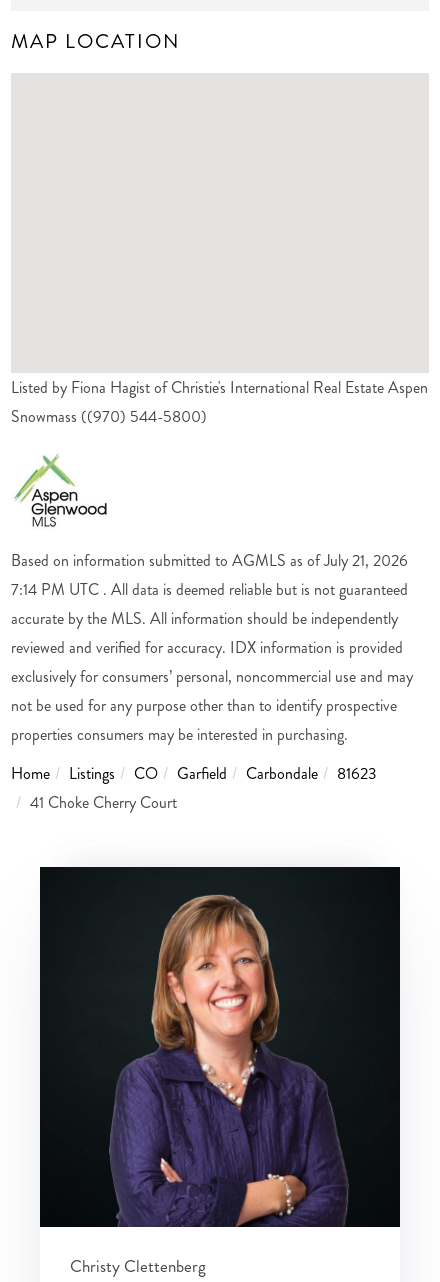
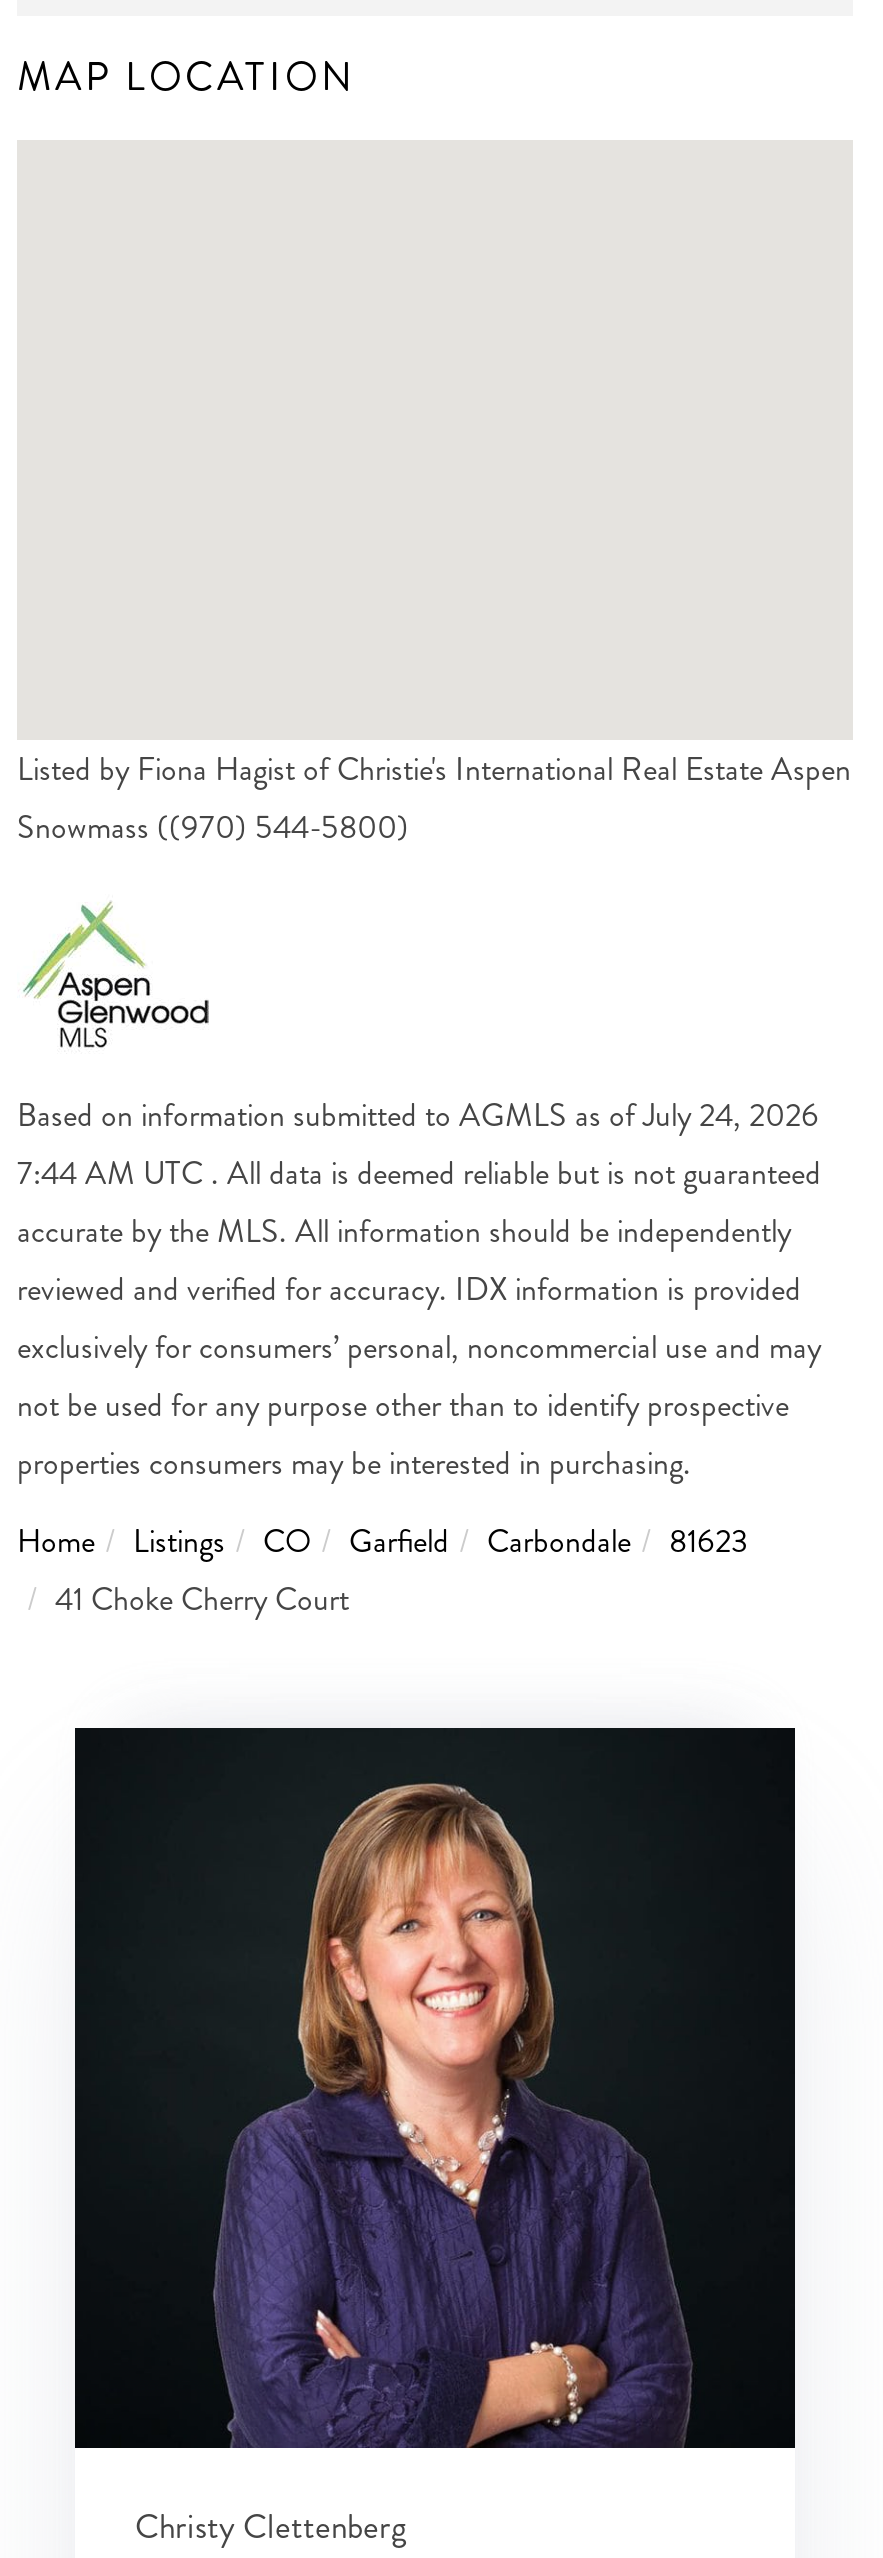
[11,549,408,572] Based on information submitted to AGMLS as of July 21, 2026 -> [17,1091,819,1137] Based on information submitted to AGMLS as of July 24, 2026
[11,578,408,601] 7:14 PM UTC . All data is deemed reliable but is not guaranteed -> [17,1149,821,1195] 7:44 AM UTC . All data is deemed reliable but is not guaranteed

